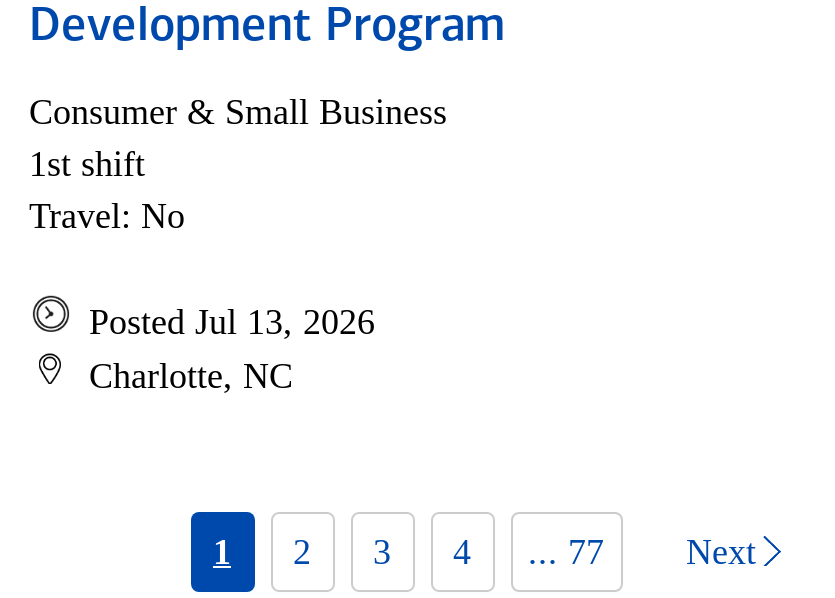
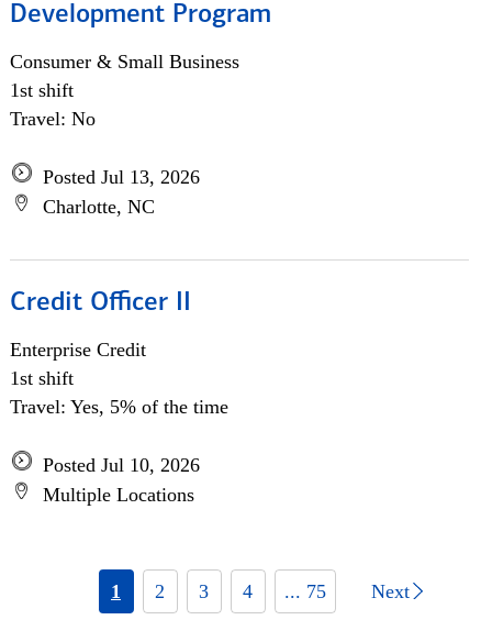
none -> [10,290,228,506] Credit Officer II | Enterprise Credit | 1st shift | Travel: Yes, 5% of the time | Posted Jul 10, 2026 | Multiple Locations
[213,531,604,571] 1 2 3 4 ... 77 -> [111,580,326,602] 1 2 3 4 ... 75

